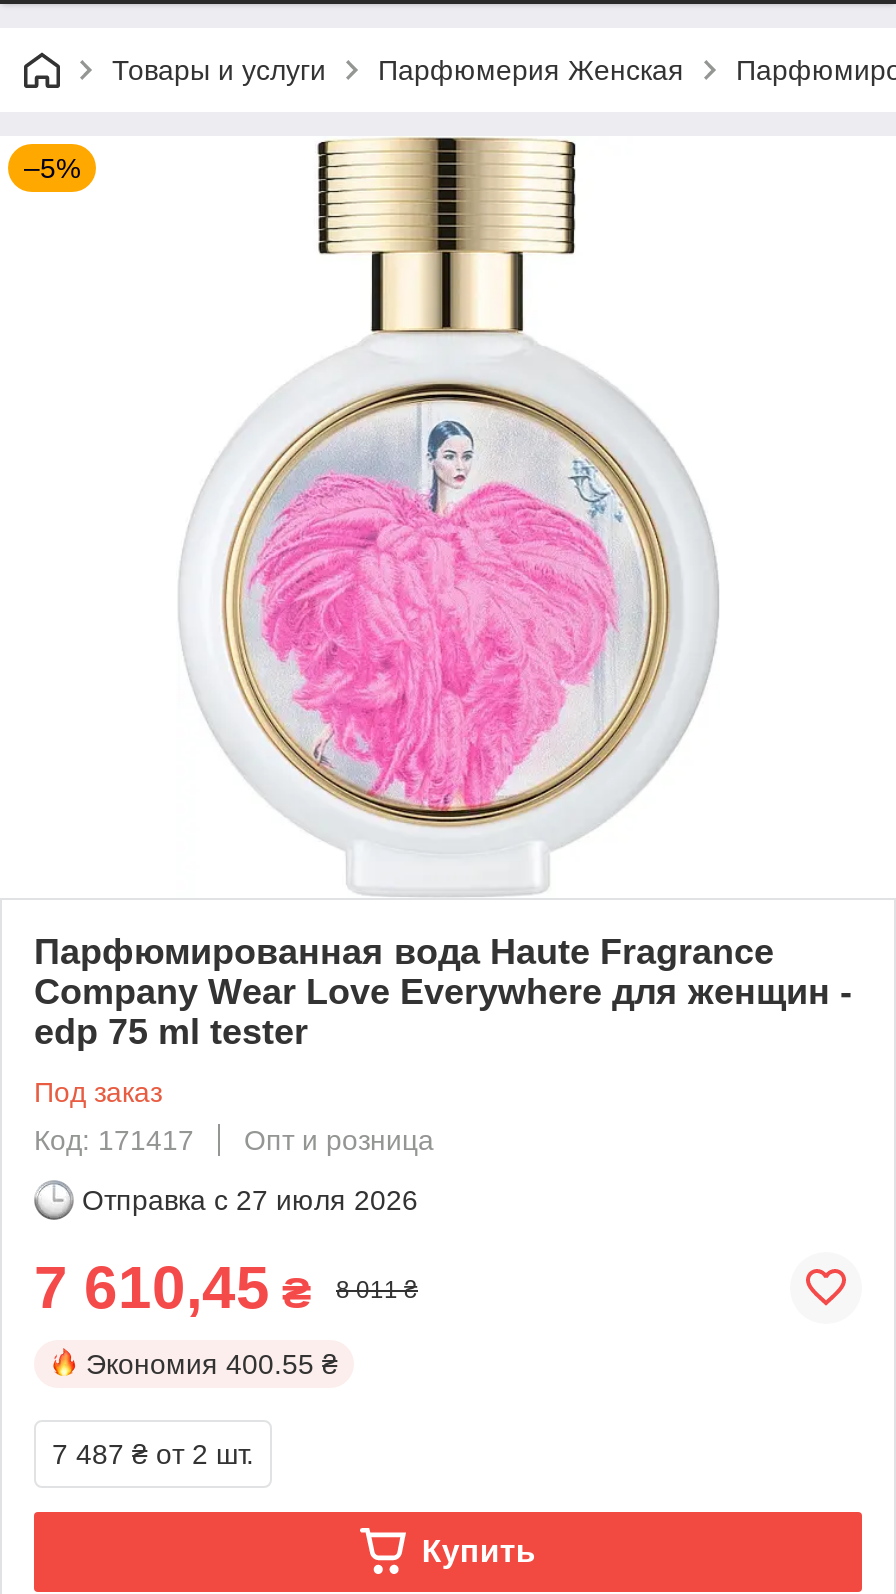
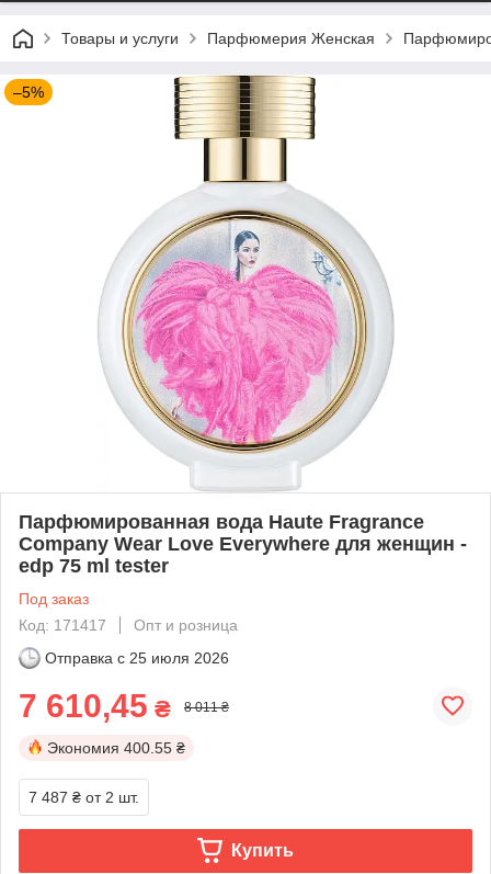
[82,1184,418,1216] Отправка с 27 июля 2026 -> [45,649,229,667] Отправка с 25 июля 2026

